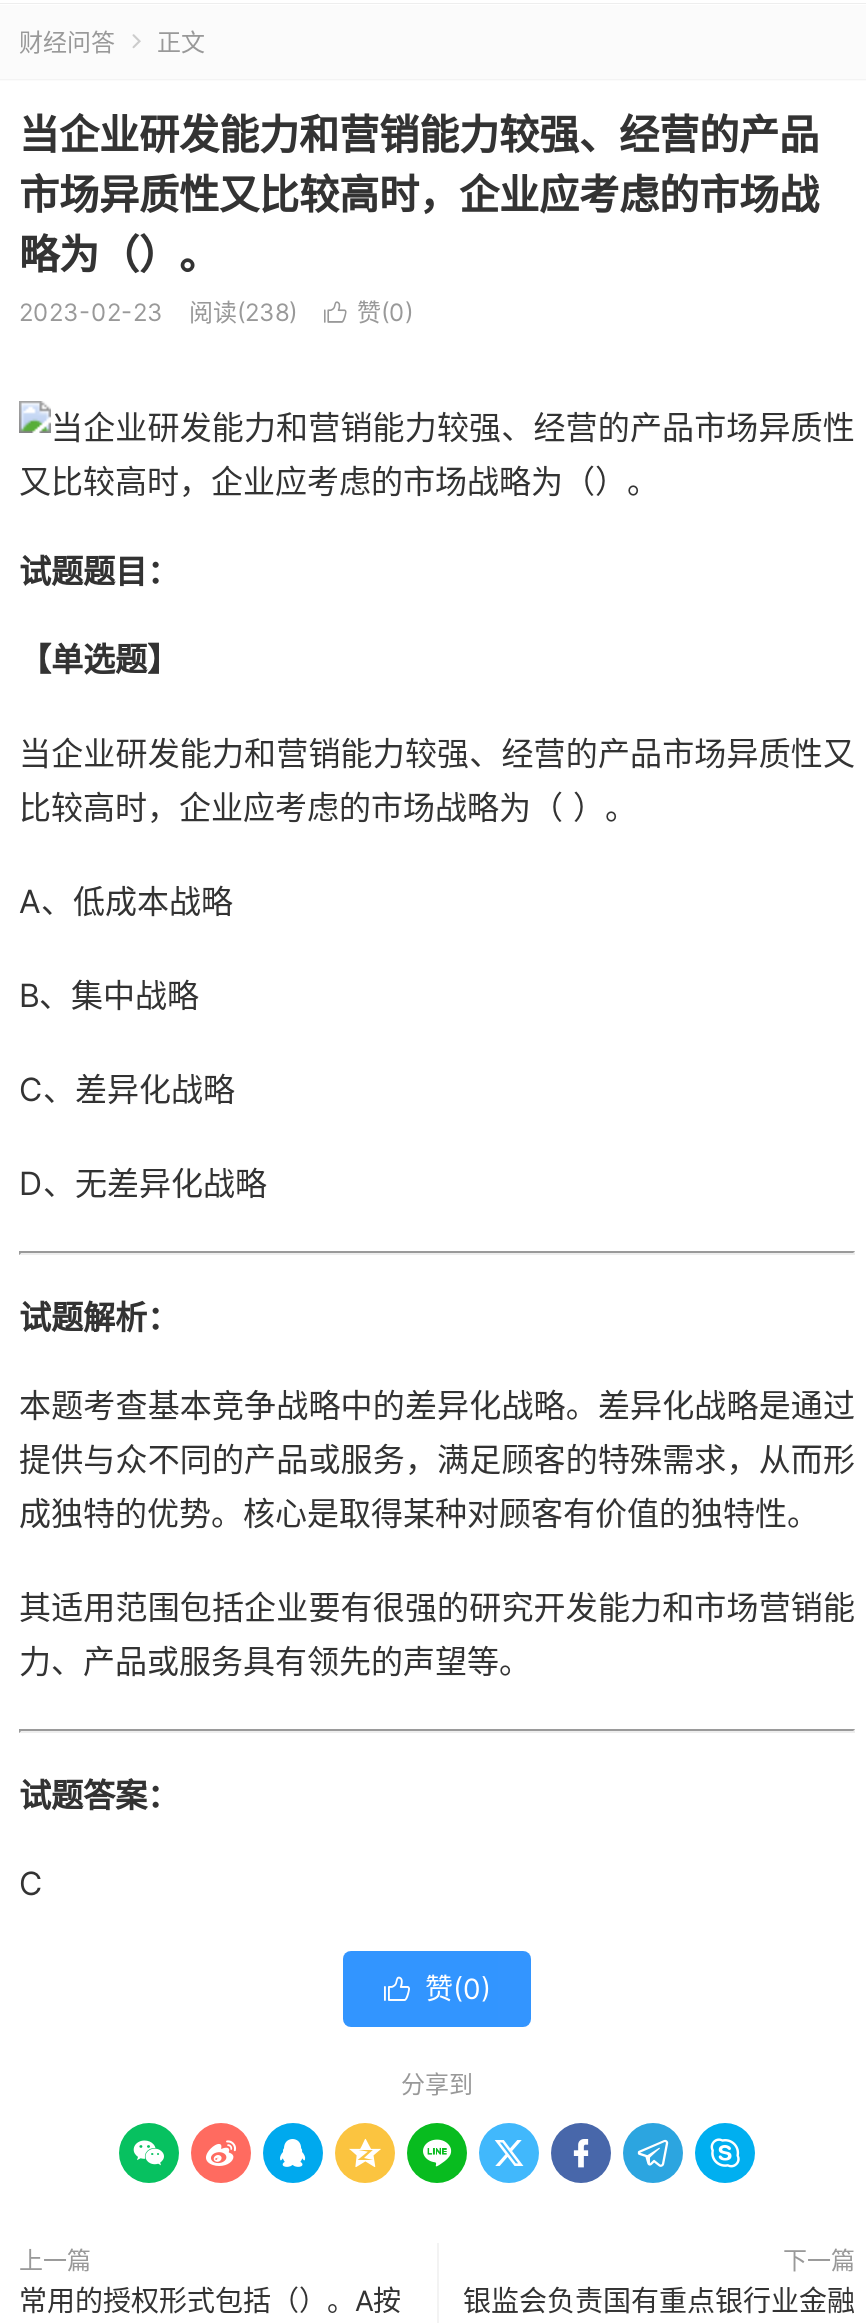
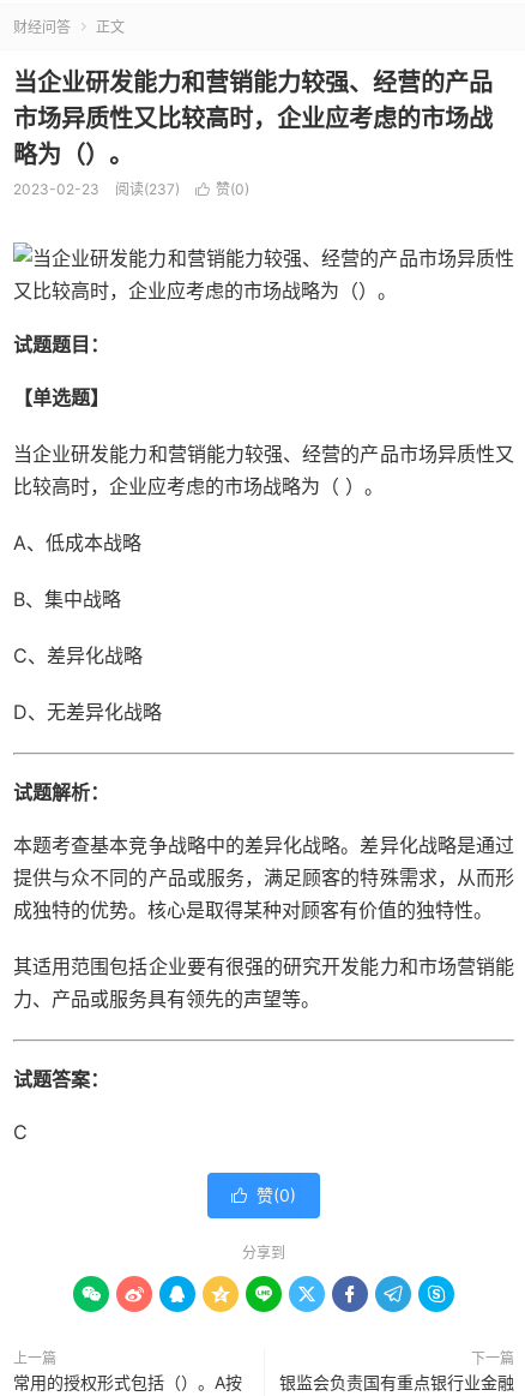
[189,297,297,327] 阅读(238) -> [115,180,180,198] 阅读(237)

